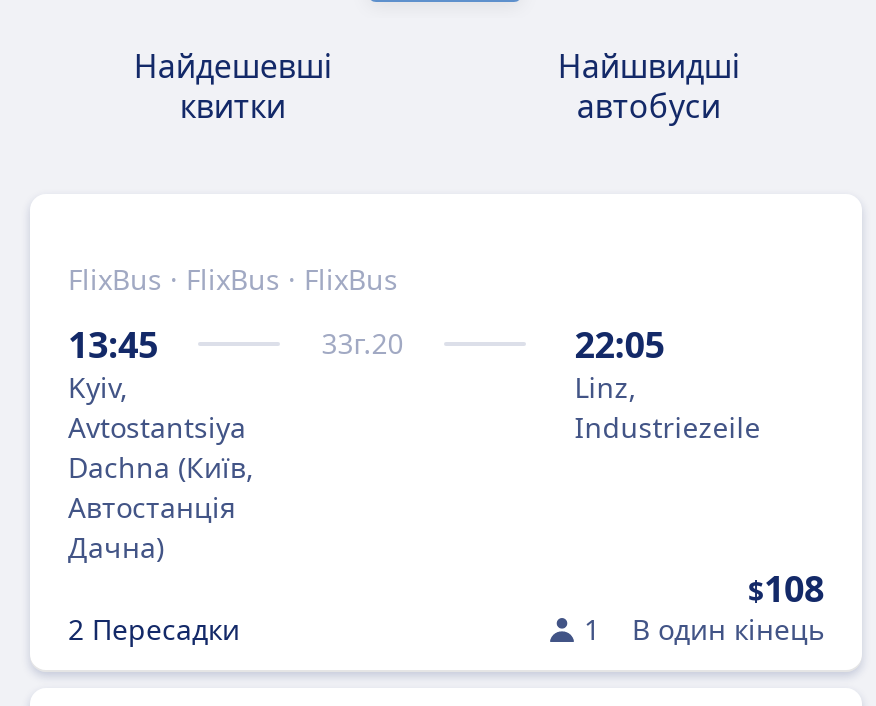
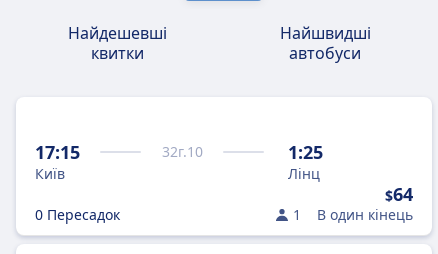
[68,260,403,566] FlixBus · FlixBus · FlixBus | 13:45 | 33г.20 | Kyiv, | Avtostantsiya | Dachna (Київ, | Автостанція | Дачна) -> [35,140,203,183] 17:15 | 32г.10 | Київ
[575,320,824,612] 22:05 | Linz, | Industriezeile | $108 -> [288,140,413,206] 1:25 | Лінц | $64
[68,610,240,648] 2 Пересадки -> [35,205,120,224] 0 Пересадок

